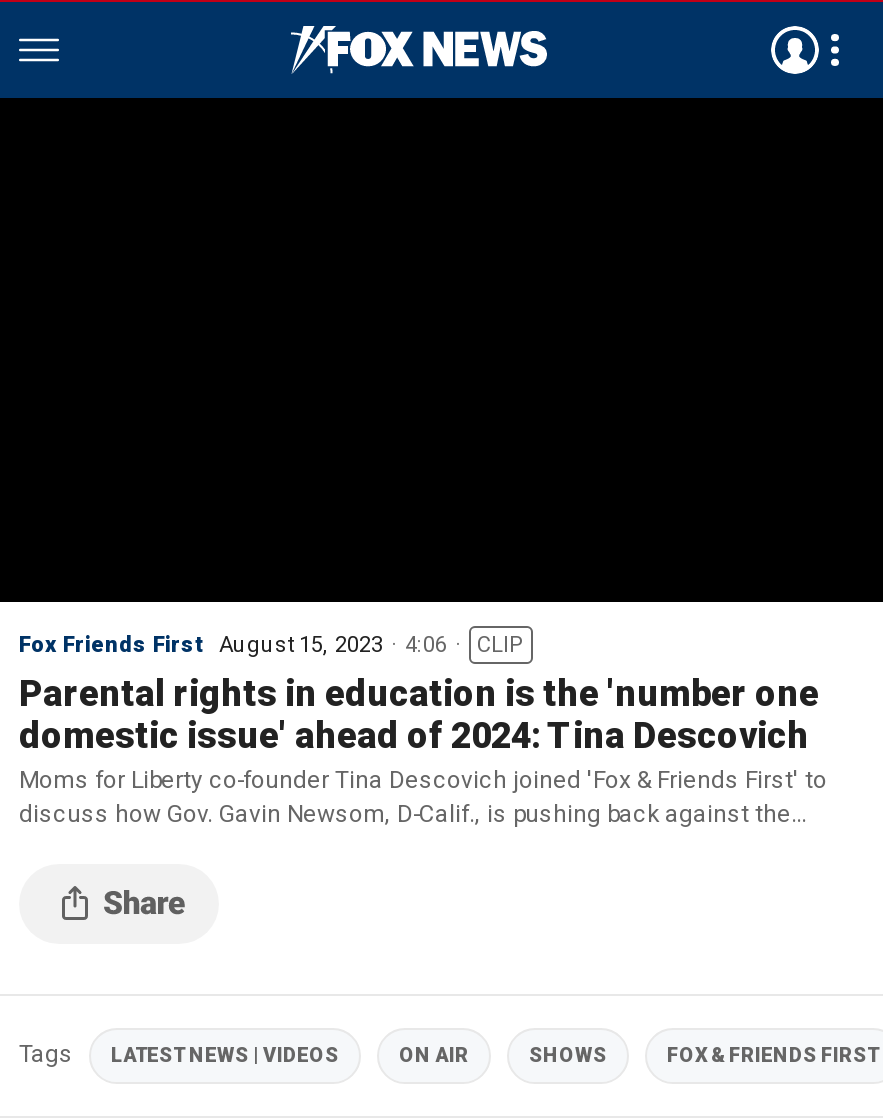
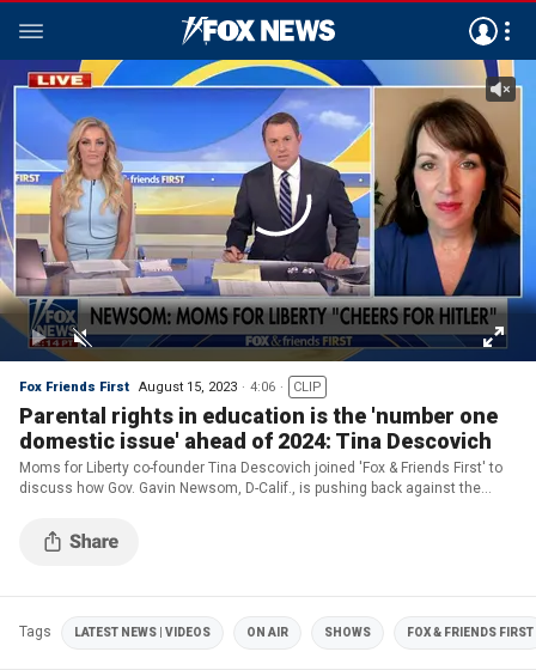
none -> [4,59,532,361] [image]

